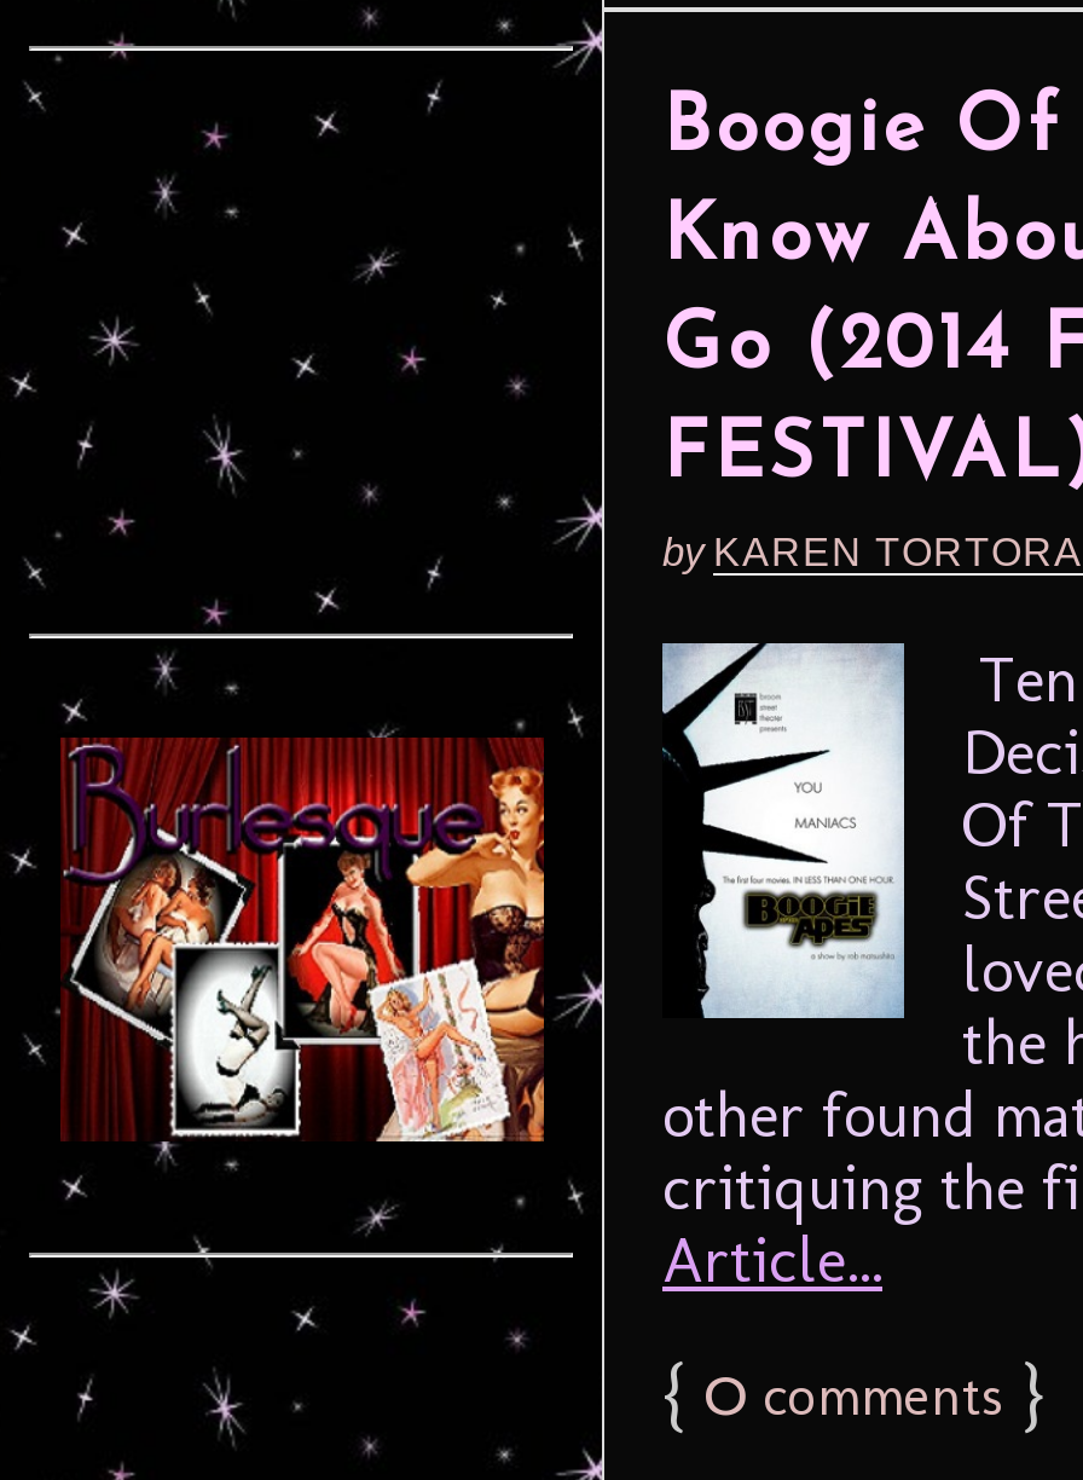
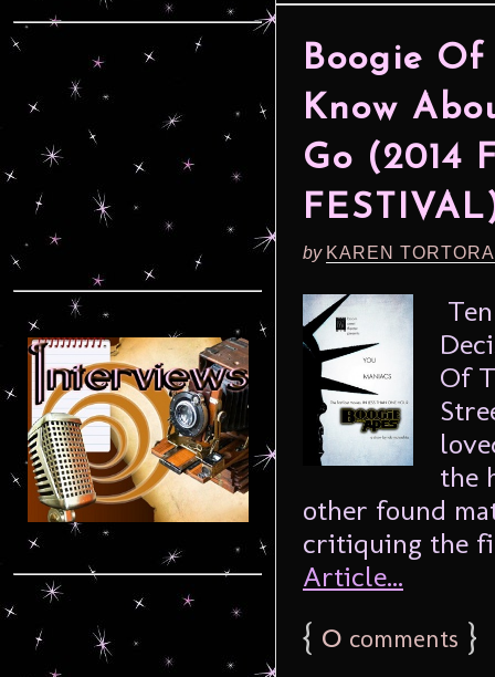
[60,738,546,1144] [image] -> [27,336,250,523] [image]

